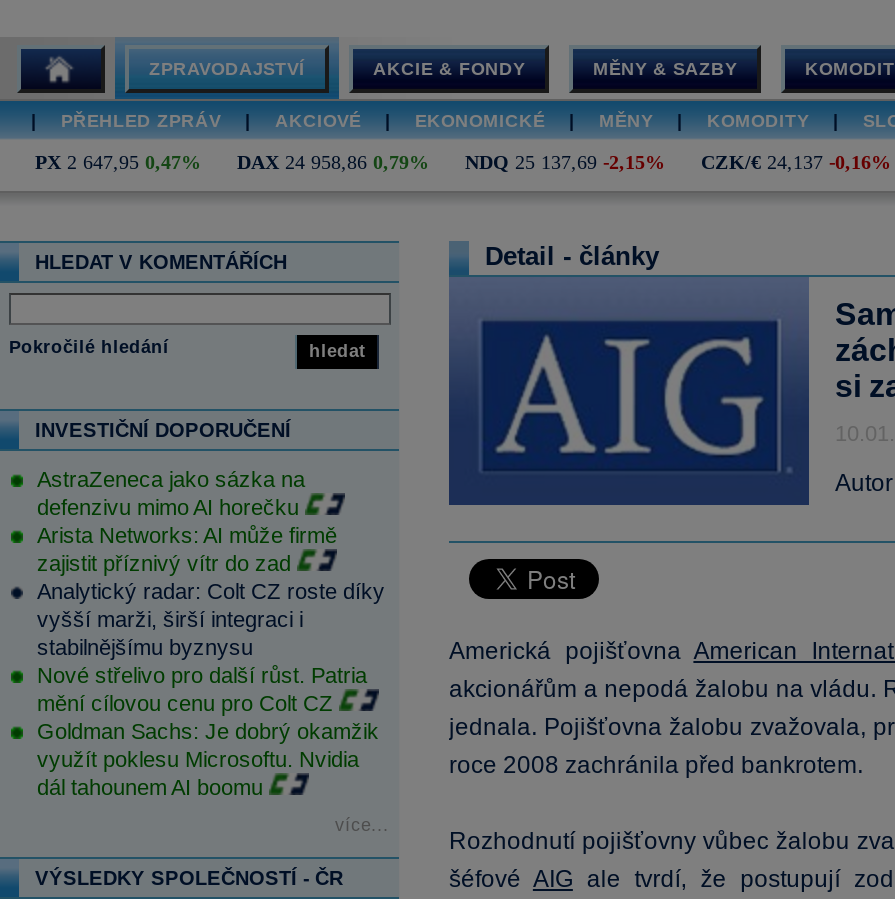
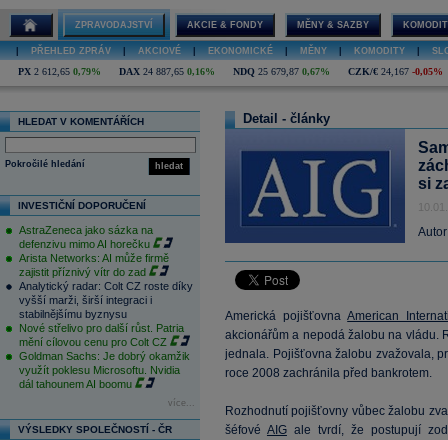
[35,151,201,173] PX 2 647,95 0,47% -> [18,66,101,77] PX 2 612,65 0,79%
[237,151,429,173] DAX 24 958,86 0,79% -> [119,66,215,77] DAX 24 887,65 0,16%
[465,151,665,173] NDQ 25 137,69 -2,15% -> [233,66,330,77] NDQ 25 679,87 0,67%
[701,151,891,173] CZK/€ 24,137 -0,16% -> [348,66,443,77] CZK/€ 24,167 -0,05%

